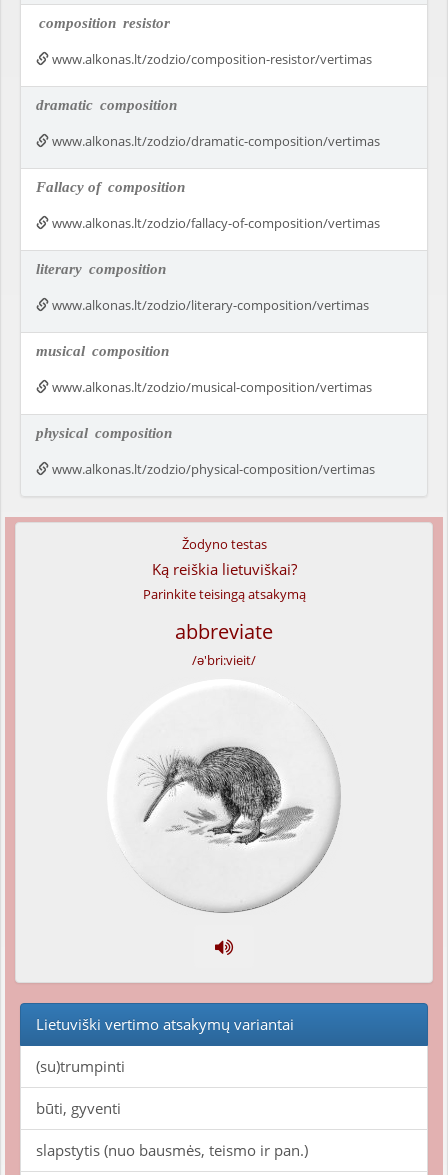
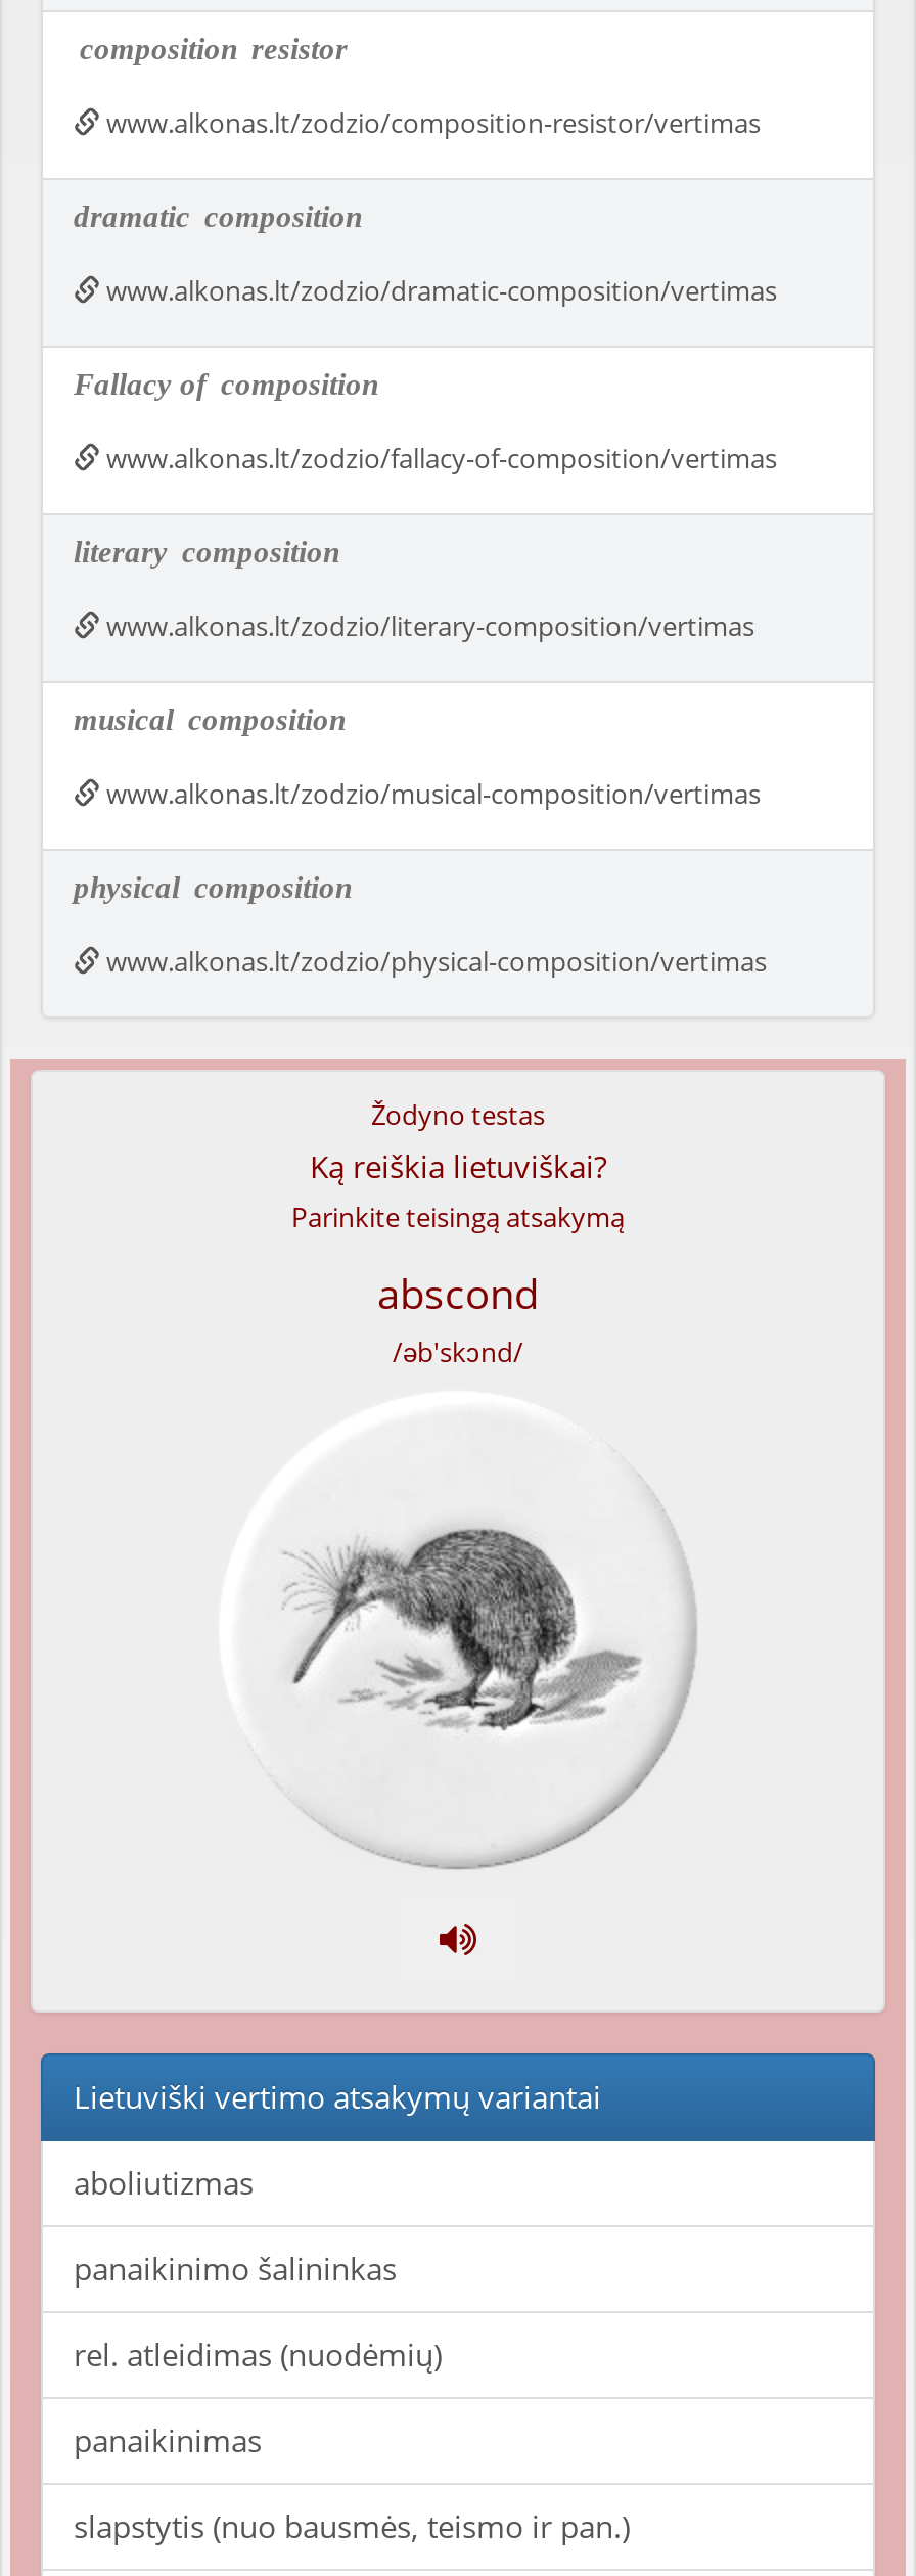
[175,618,273,669] abbreviate | /ə'bri:vieit/ -> [377,1266,539,1370] abscond | /əb'skɔnd/
[36,1056,125,1118] (su)trumpinti | būti, gyventi -> [74,2162,442,2460] aboliutizmas | panaikinimo šalininkas | rel. atleidimas (nuodėmių) | panaikinimas

